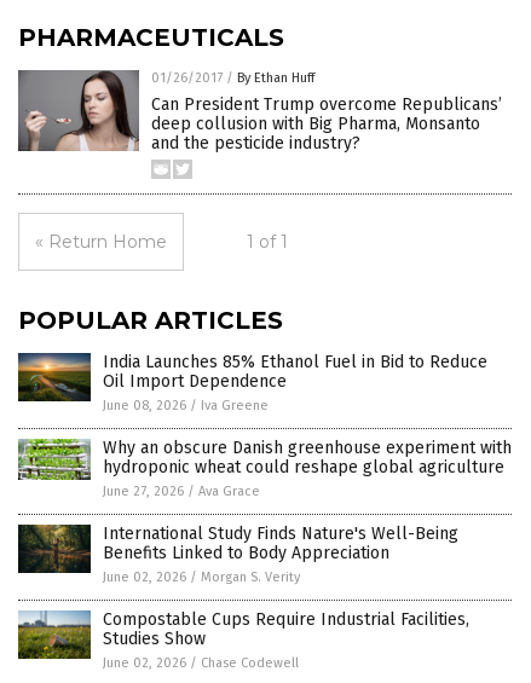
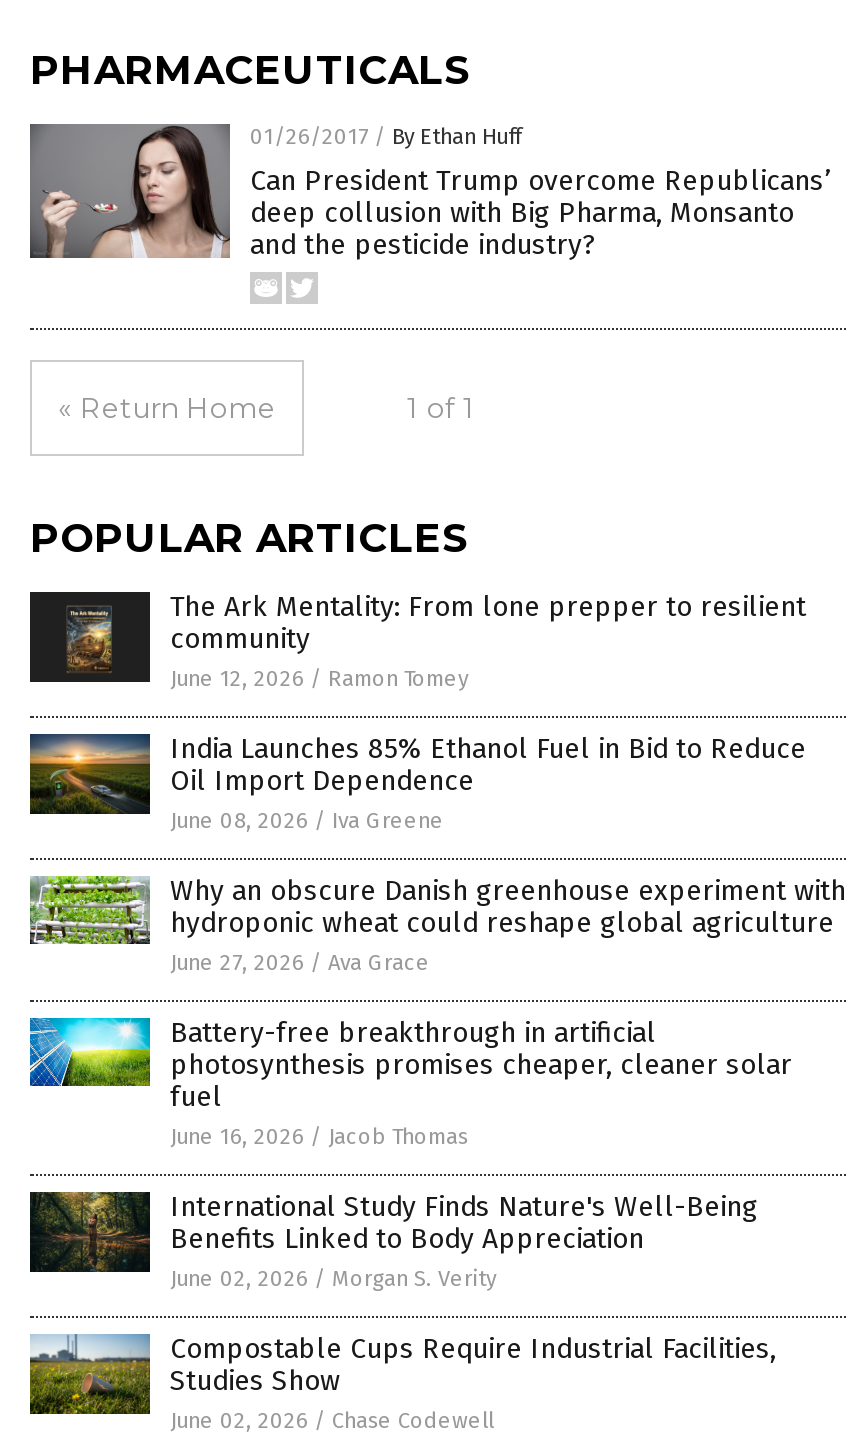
none -> [28,590,806,692] [image] | The Ark Mentality: From lone prepper to resilient | community | June 12, 2026 / Ramon Tomey
none -> [28,1016,792,1150] [image] | Battery-free breakthrough in artificial | photosynthesis promises cheaper, cleaner solar | fuel | June 16, 2026 / Jacob Thomas

